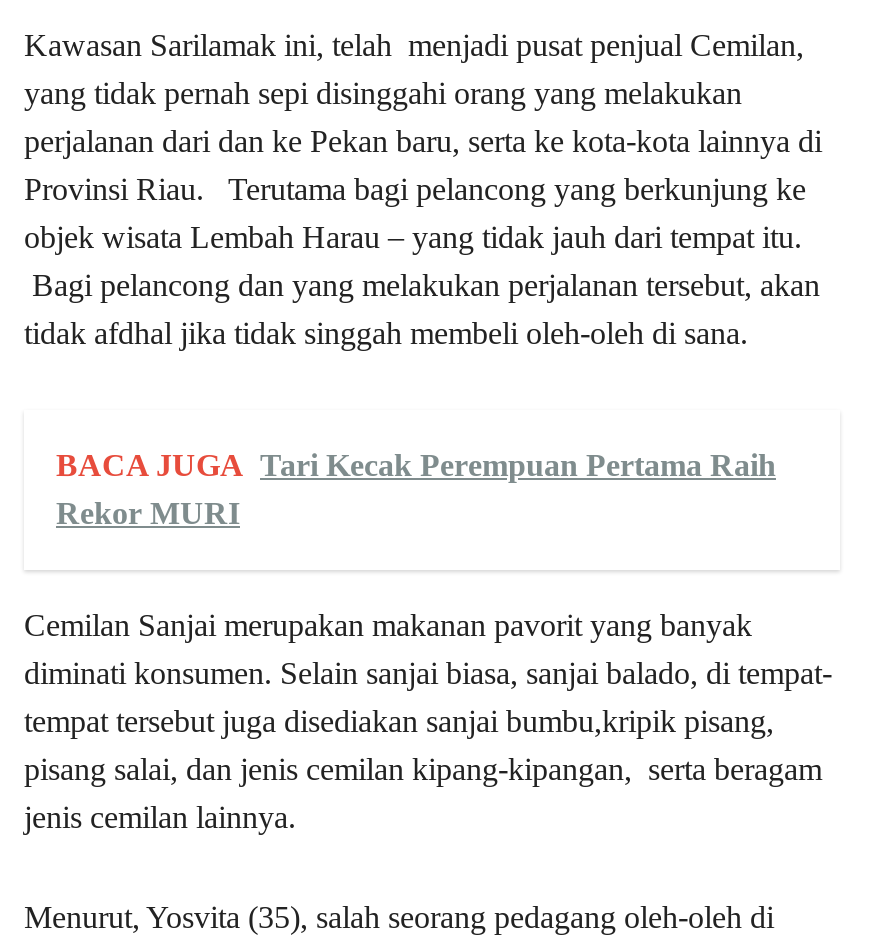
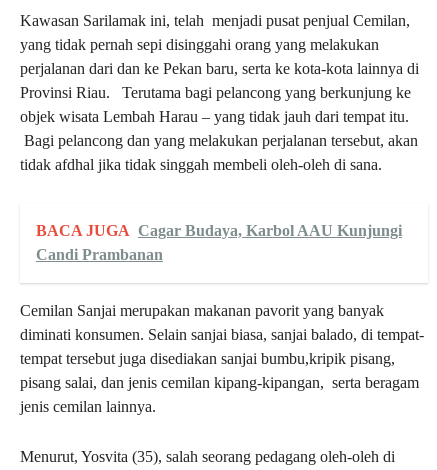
[56,448,776,530] BACA JUGA Tari Kecak Perempuan Pertama Raih | Rekor MURI -> [36,222,402,263] BACA JUGA Cagar Budaya, Karbol AAU Kunjungi | Candi Prambanan

